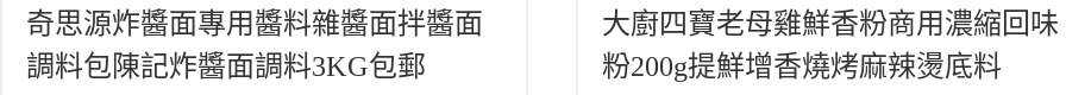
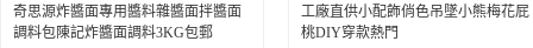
[602,7,1059,83] 大廚四寶老母雞鮮香粉商用濃縮回味 | 粉200g提鮮增香燒烤麻辣燙底料 -> [301,4,529,41] 工廠直供小配飾俏色吊墜小熊梅花屁 | 桃DIY穿款熱門

